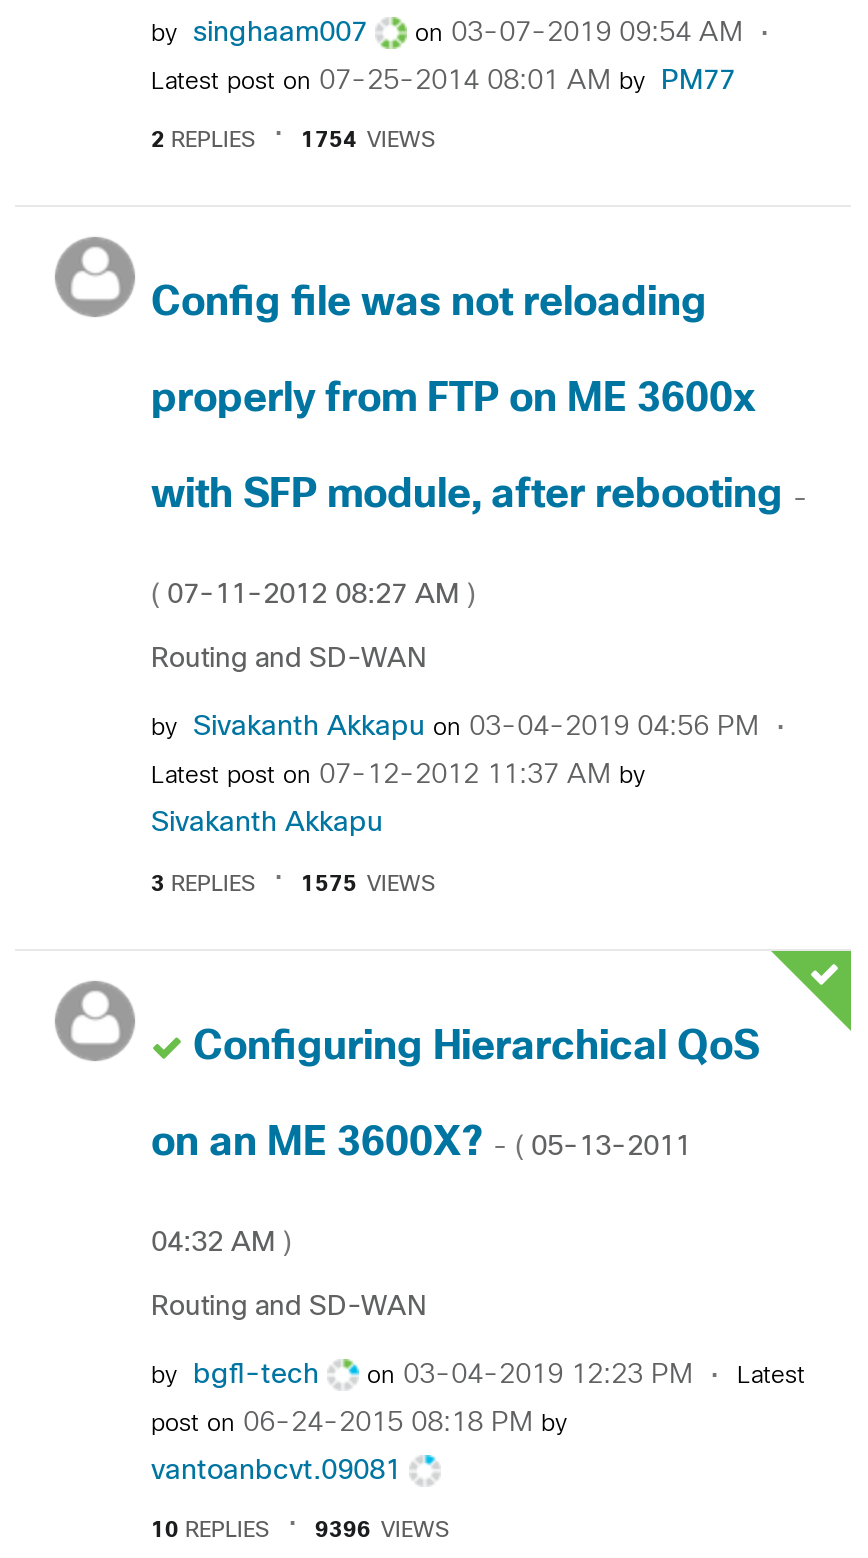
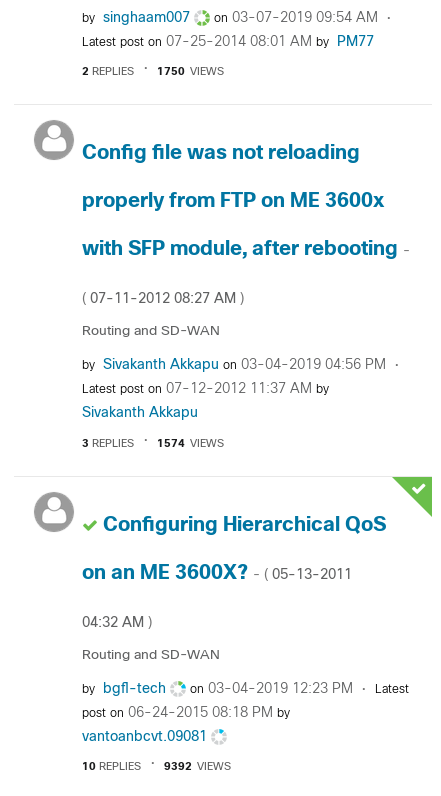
[301,131,435,151] 1754 VIEWS -> [157,67,224,77] 1750 VIEWS
[301,874,435,894] 1575 VIEWS -> [157,438,224,448] 1574 VIEWS
[315,1521,449,1541] 9396 VIEWS -> [164,762,231,772] 9392 VIEWS

